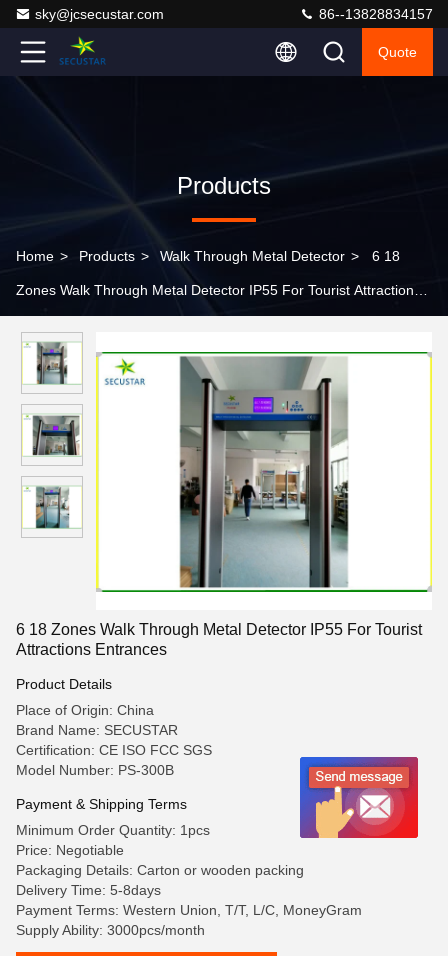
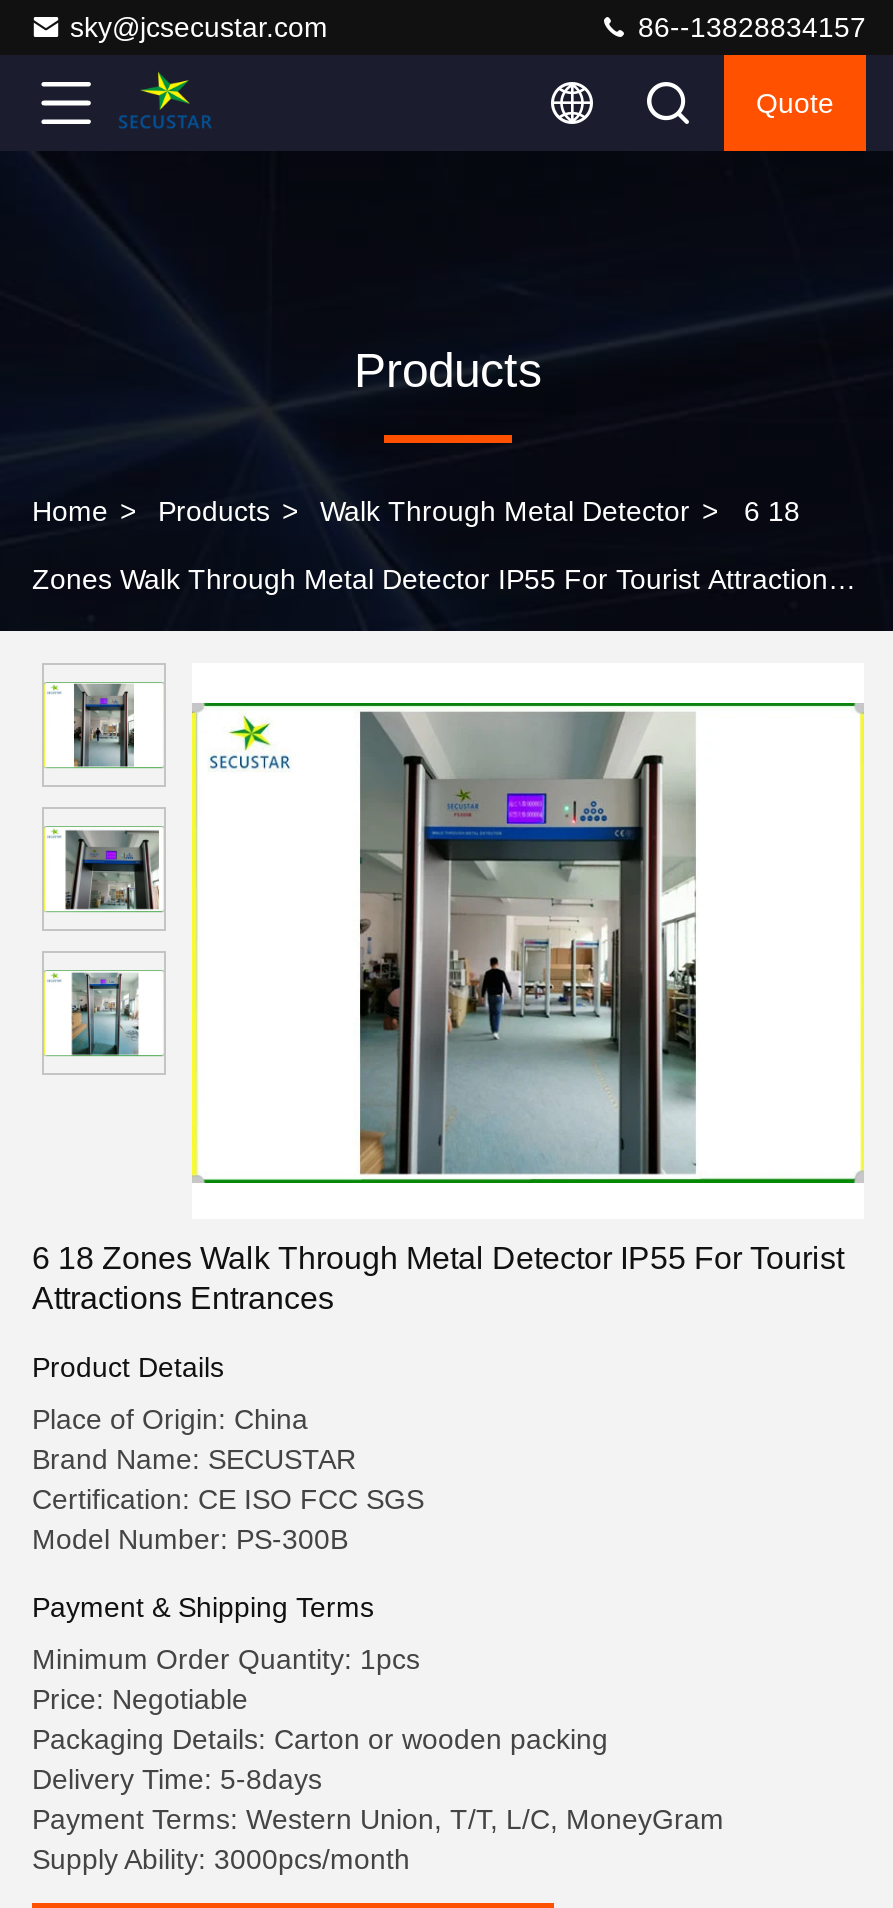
[299,756,419,839] [image] -> none

